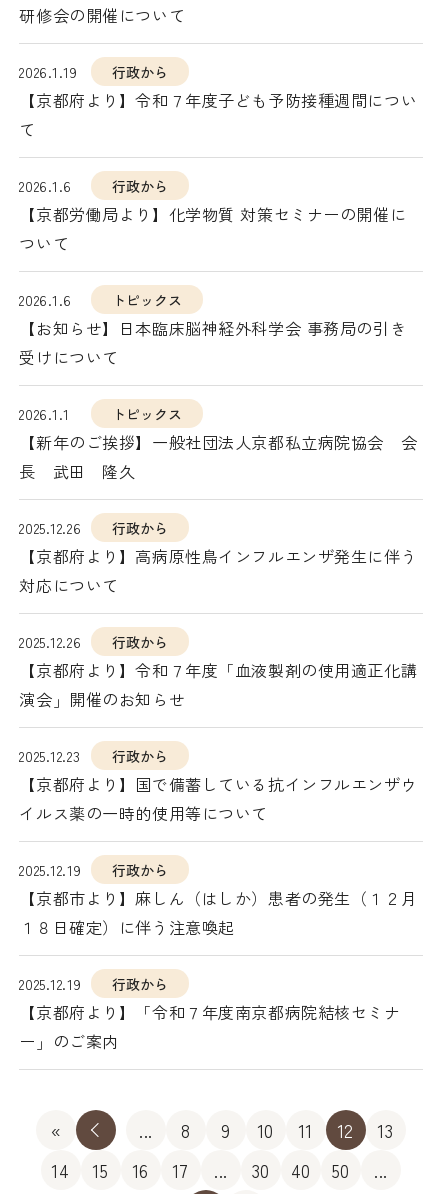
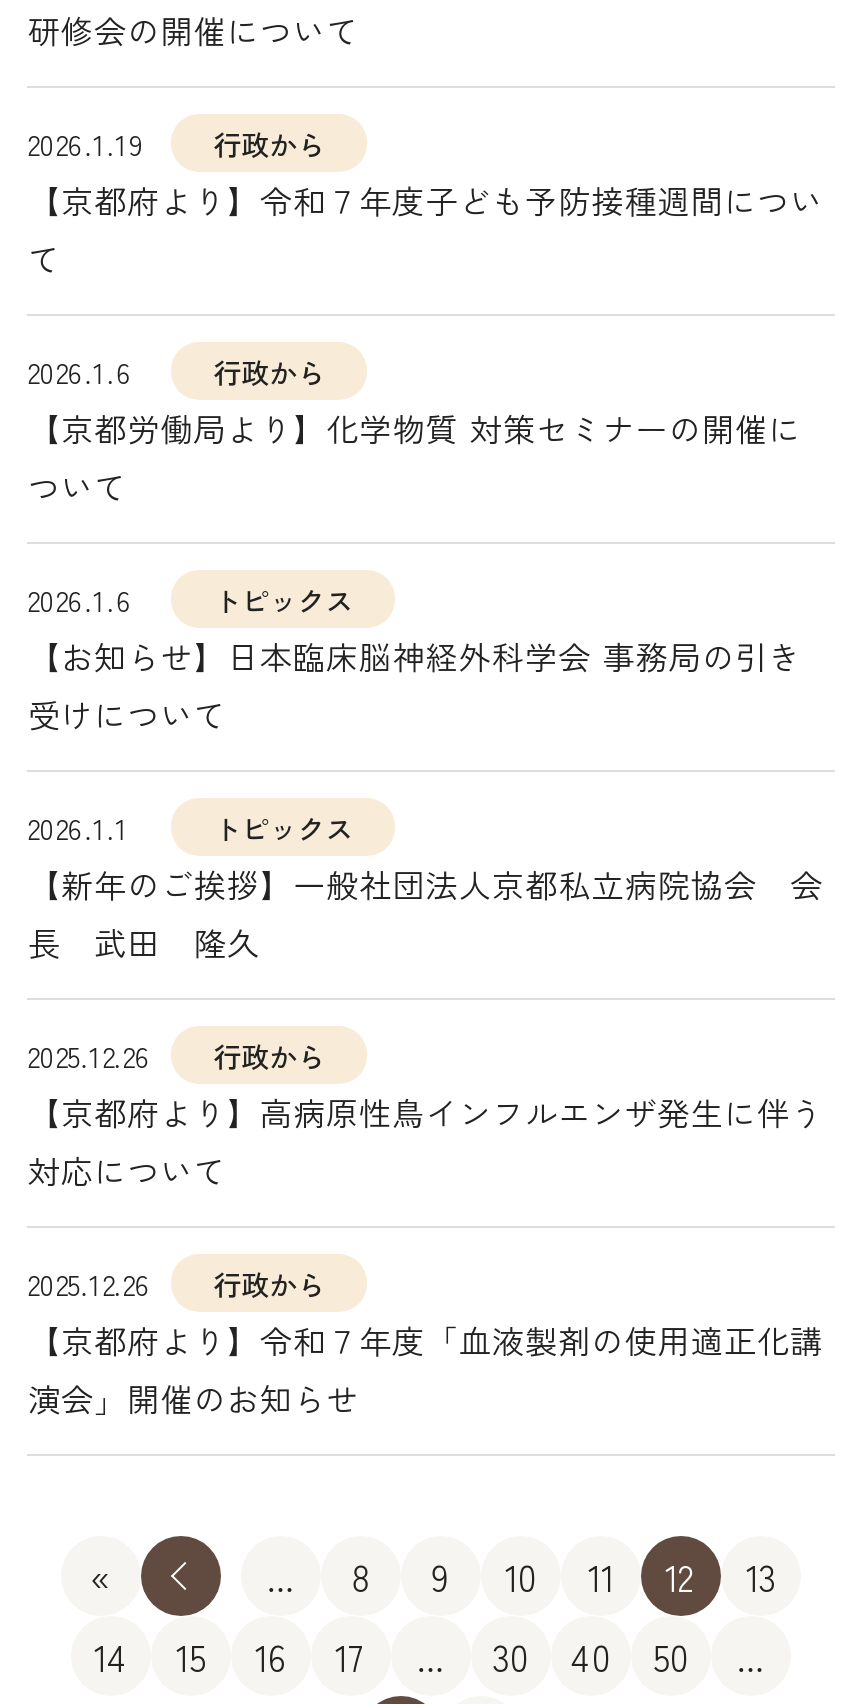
[19,744,417,1053] 2025.12.23 | 行政から | 【京都府より】国で備蓄している抗インフルエンザウ | イルス薬の一時的使用等について | 2025.12.19 | 行政から | 【京都市より】麻しん（はしか）患者の発生（１２月 | １８日確定）に伴う注意喚起 | 2025.12.19 | 行政から | 【京都府より】「令和７年度南京都病院結核セミナ | ー」のご案内 -> none

